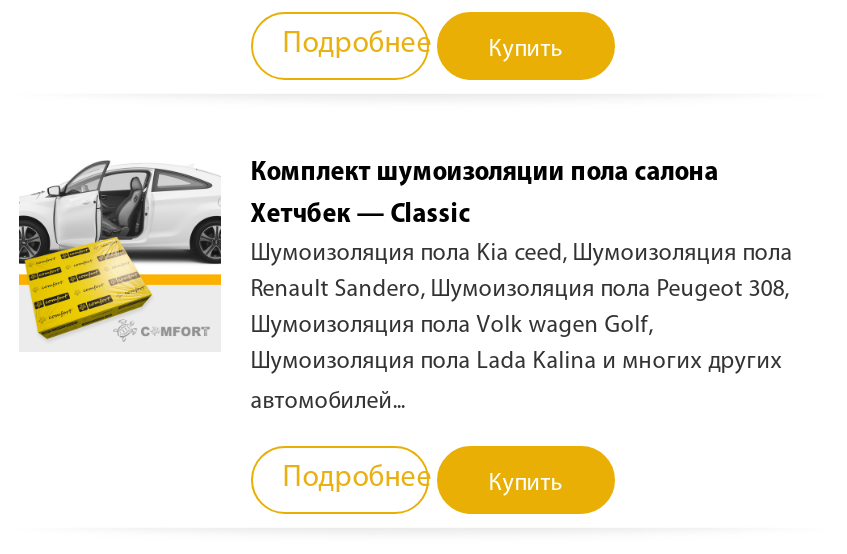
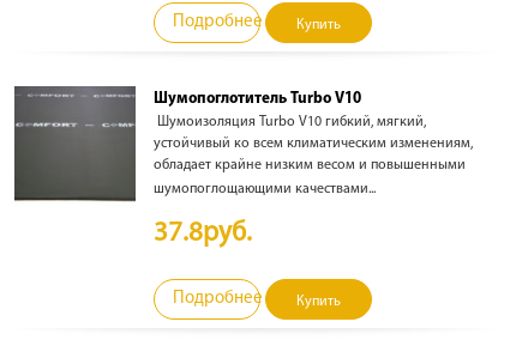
[17,152,793,342] [image] | Комплект шумоизоляции пола салона | Хетчбек — Classic | Шумоизоляция пола Kia ceed, Шумоизоляция пола -> [13,85,426,202] [image] | Шумопоглотитель Turbo V10 | Шумоизоляция Turbo V10 гибкий, мягкий,
[251,277,789,301] Renault Sandero, Шумоизоляция пола Peugeot 308, -> [153,136,473,150] устойчивый ко всем климатическим изменениям,
[251,313,653,337] Шумоизоляция пола Volk wagen Golf, -> [153,158,465,172] обладает крайне низким весом и повышенными
[251,349,783,373] Шумоизоляция пола Lada Kalina и многих других -> [153,182,375,196] шумопоглощающими качествами...
[251,389,405,413] автомобилей... -> [153,220,252,247] 37.8руб.

